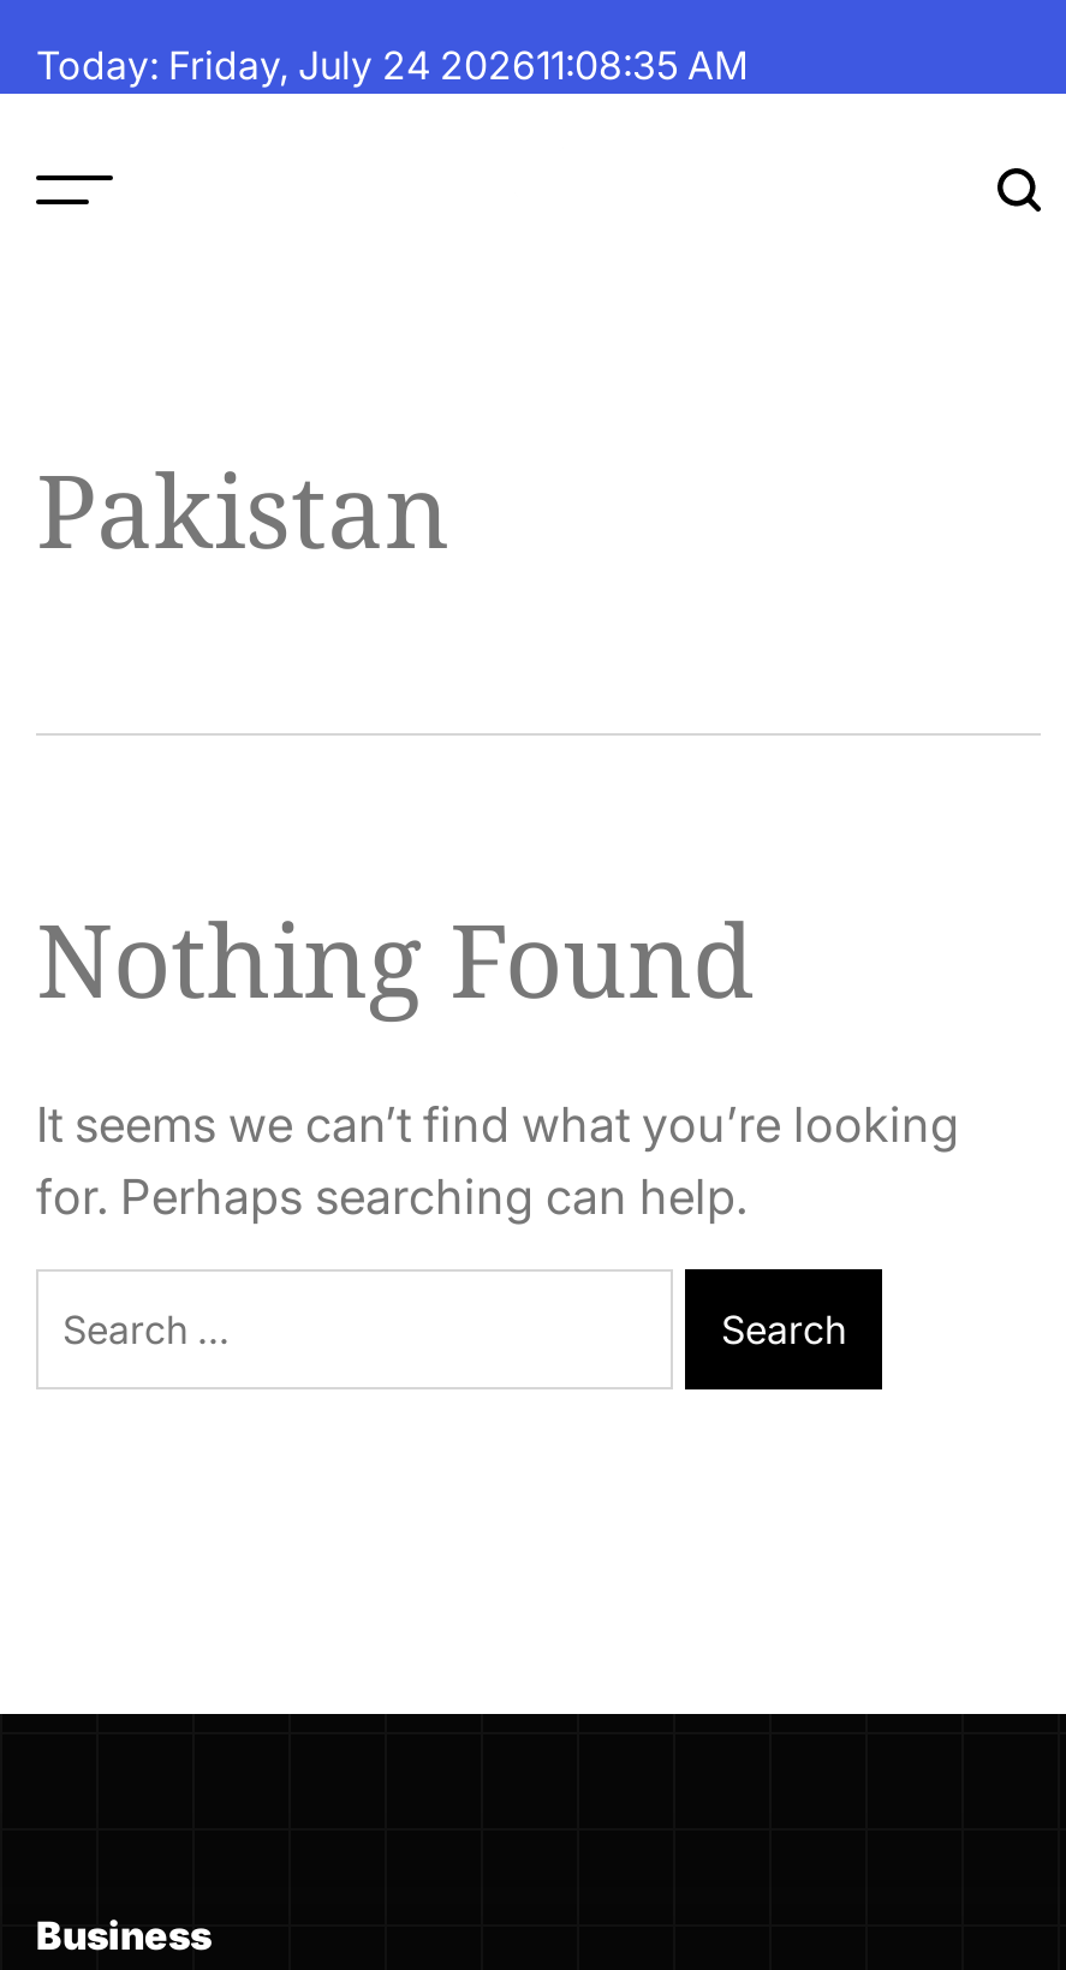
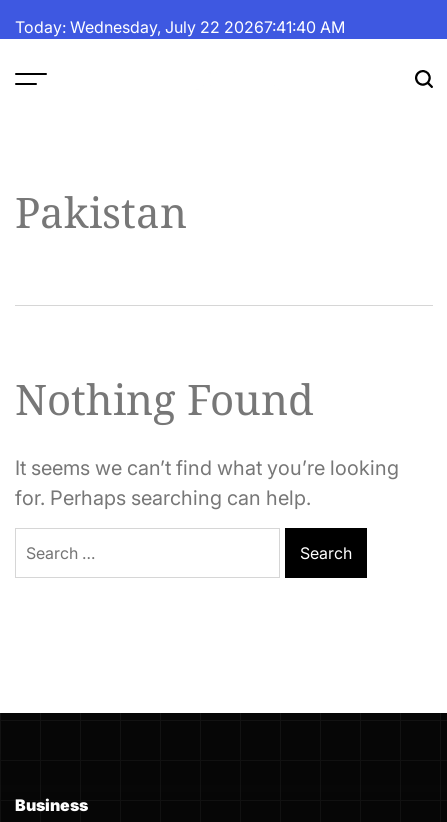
[36,41,748,89] Today: Friday, July 24 202611:08:35 AM -> [15,17,345,37] Today: Wednesday, July 22 20267:41:40 AM

